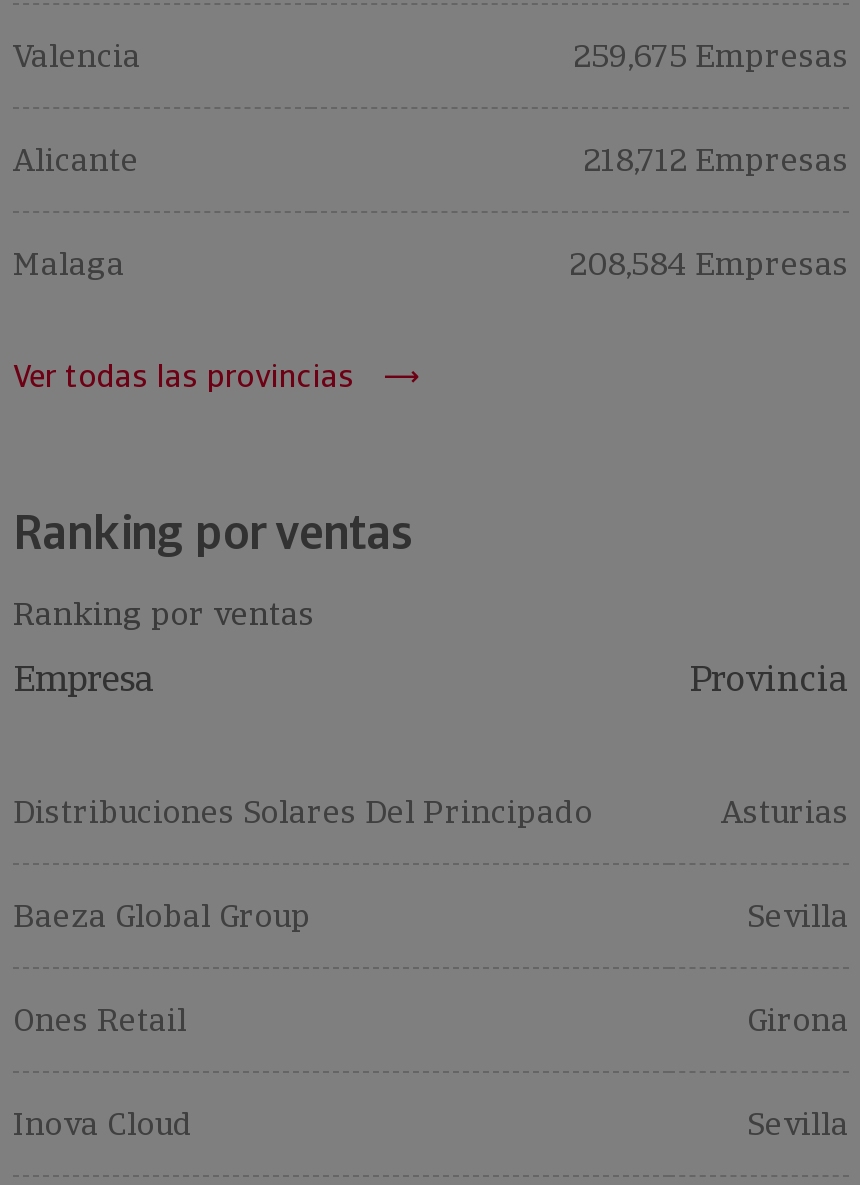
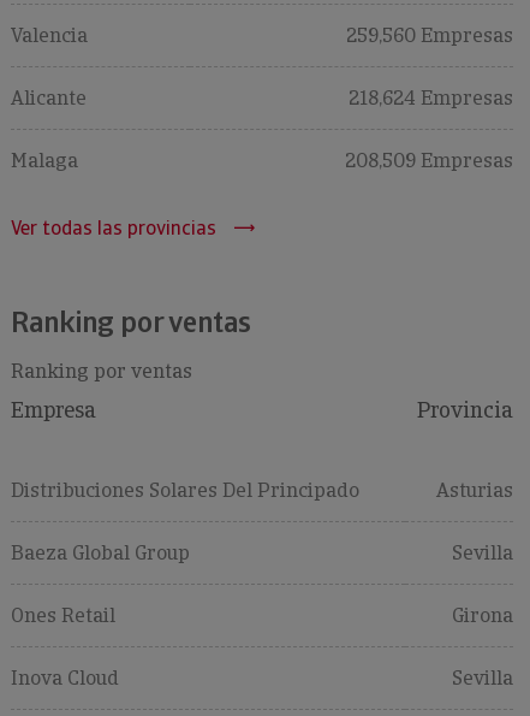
[573,35,849,77] 259,675 Empresas -> [346,23,513,48] 259,560 Empresas
[583,139,849,181] 218,712 Empresas -> [349,85,513,111] 218,624 Empresas
[569,243,849,285] 208,584 Empresas -> [345,148,513,173] 208,509 Empresas

